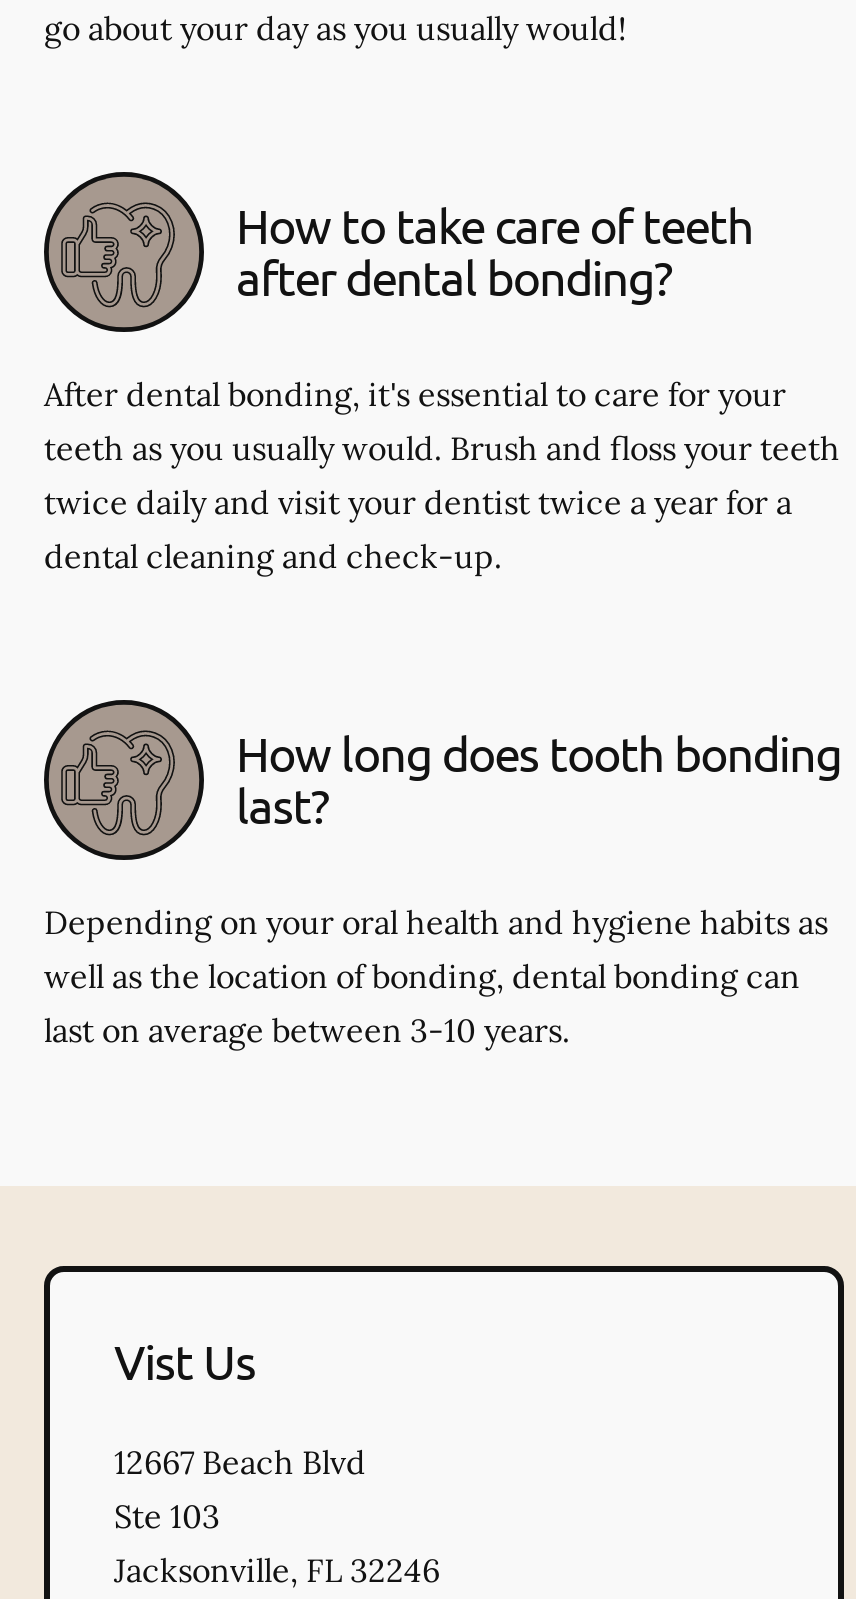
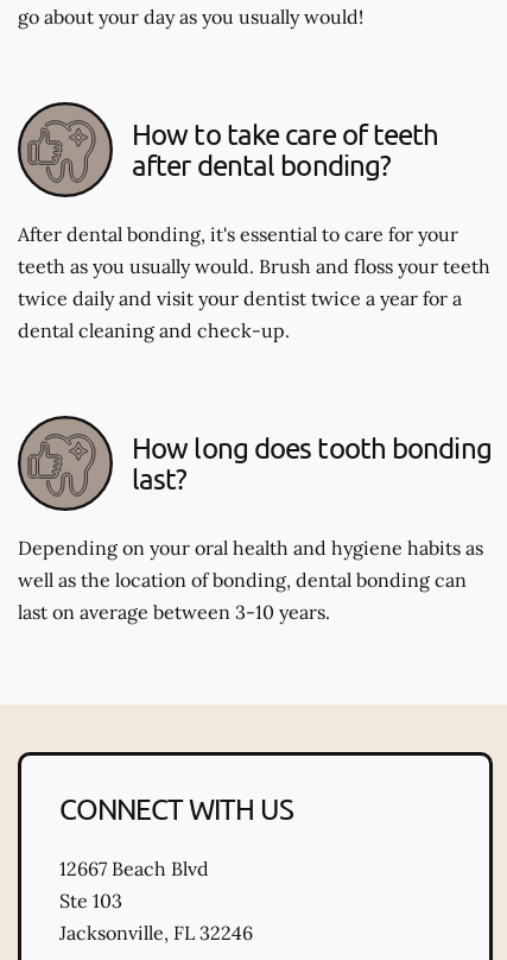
[114,1332,255,1390] Vist Us -> [59,791,294,826] CONNECT WITH US

